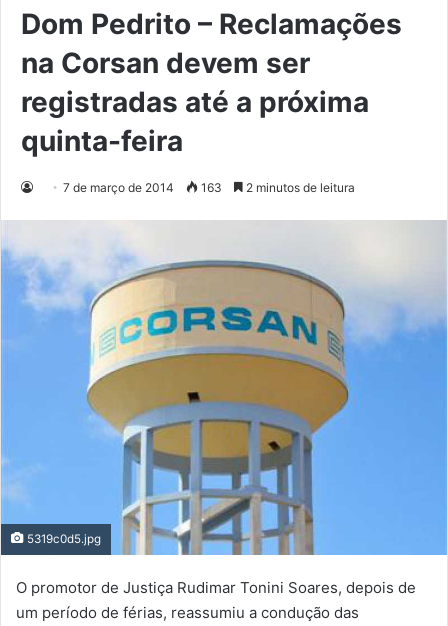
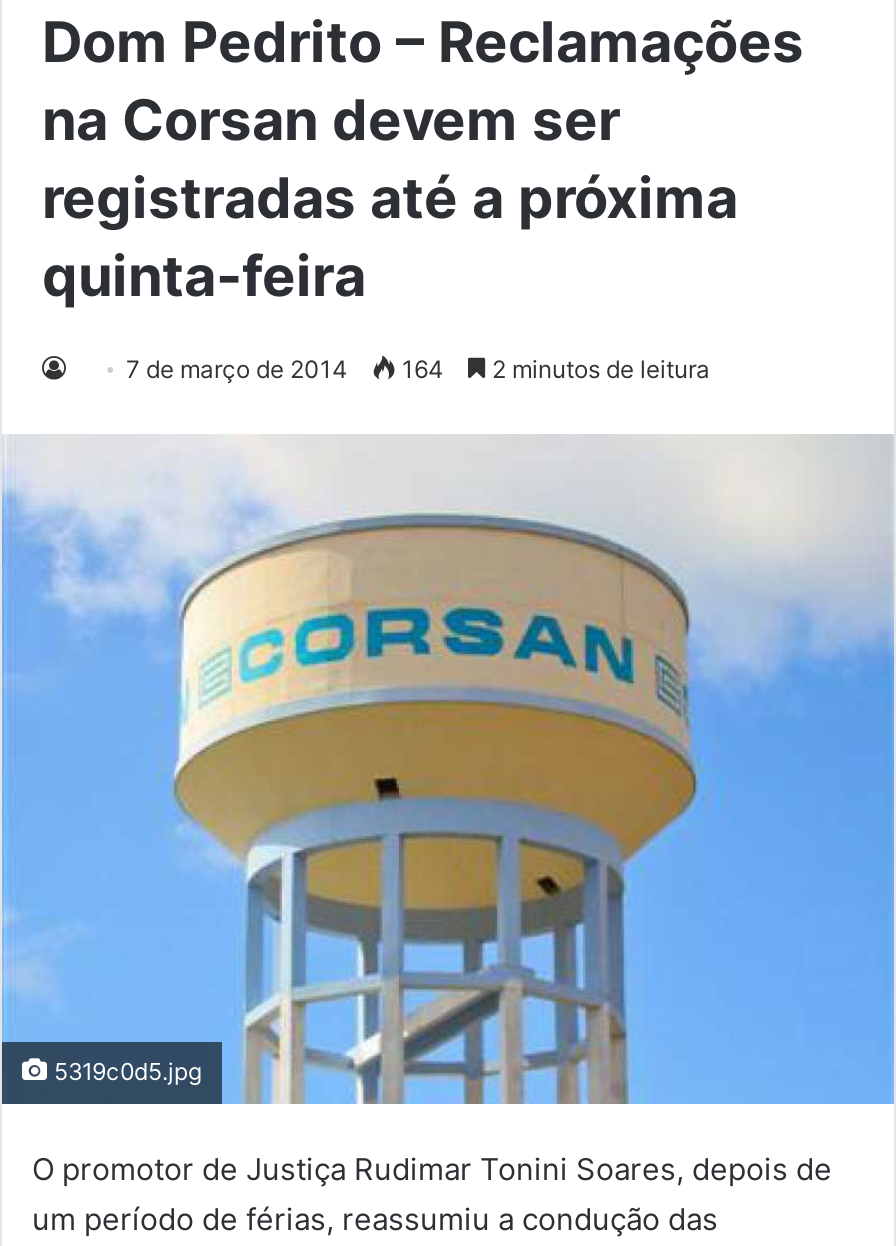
[63,180,355,195] 7 de março de 2014 163 2 minutos de leitura -> [126,355,710,385] 7 de março de 2014 164 2 minutos de leitura

